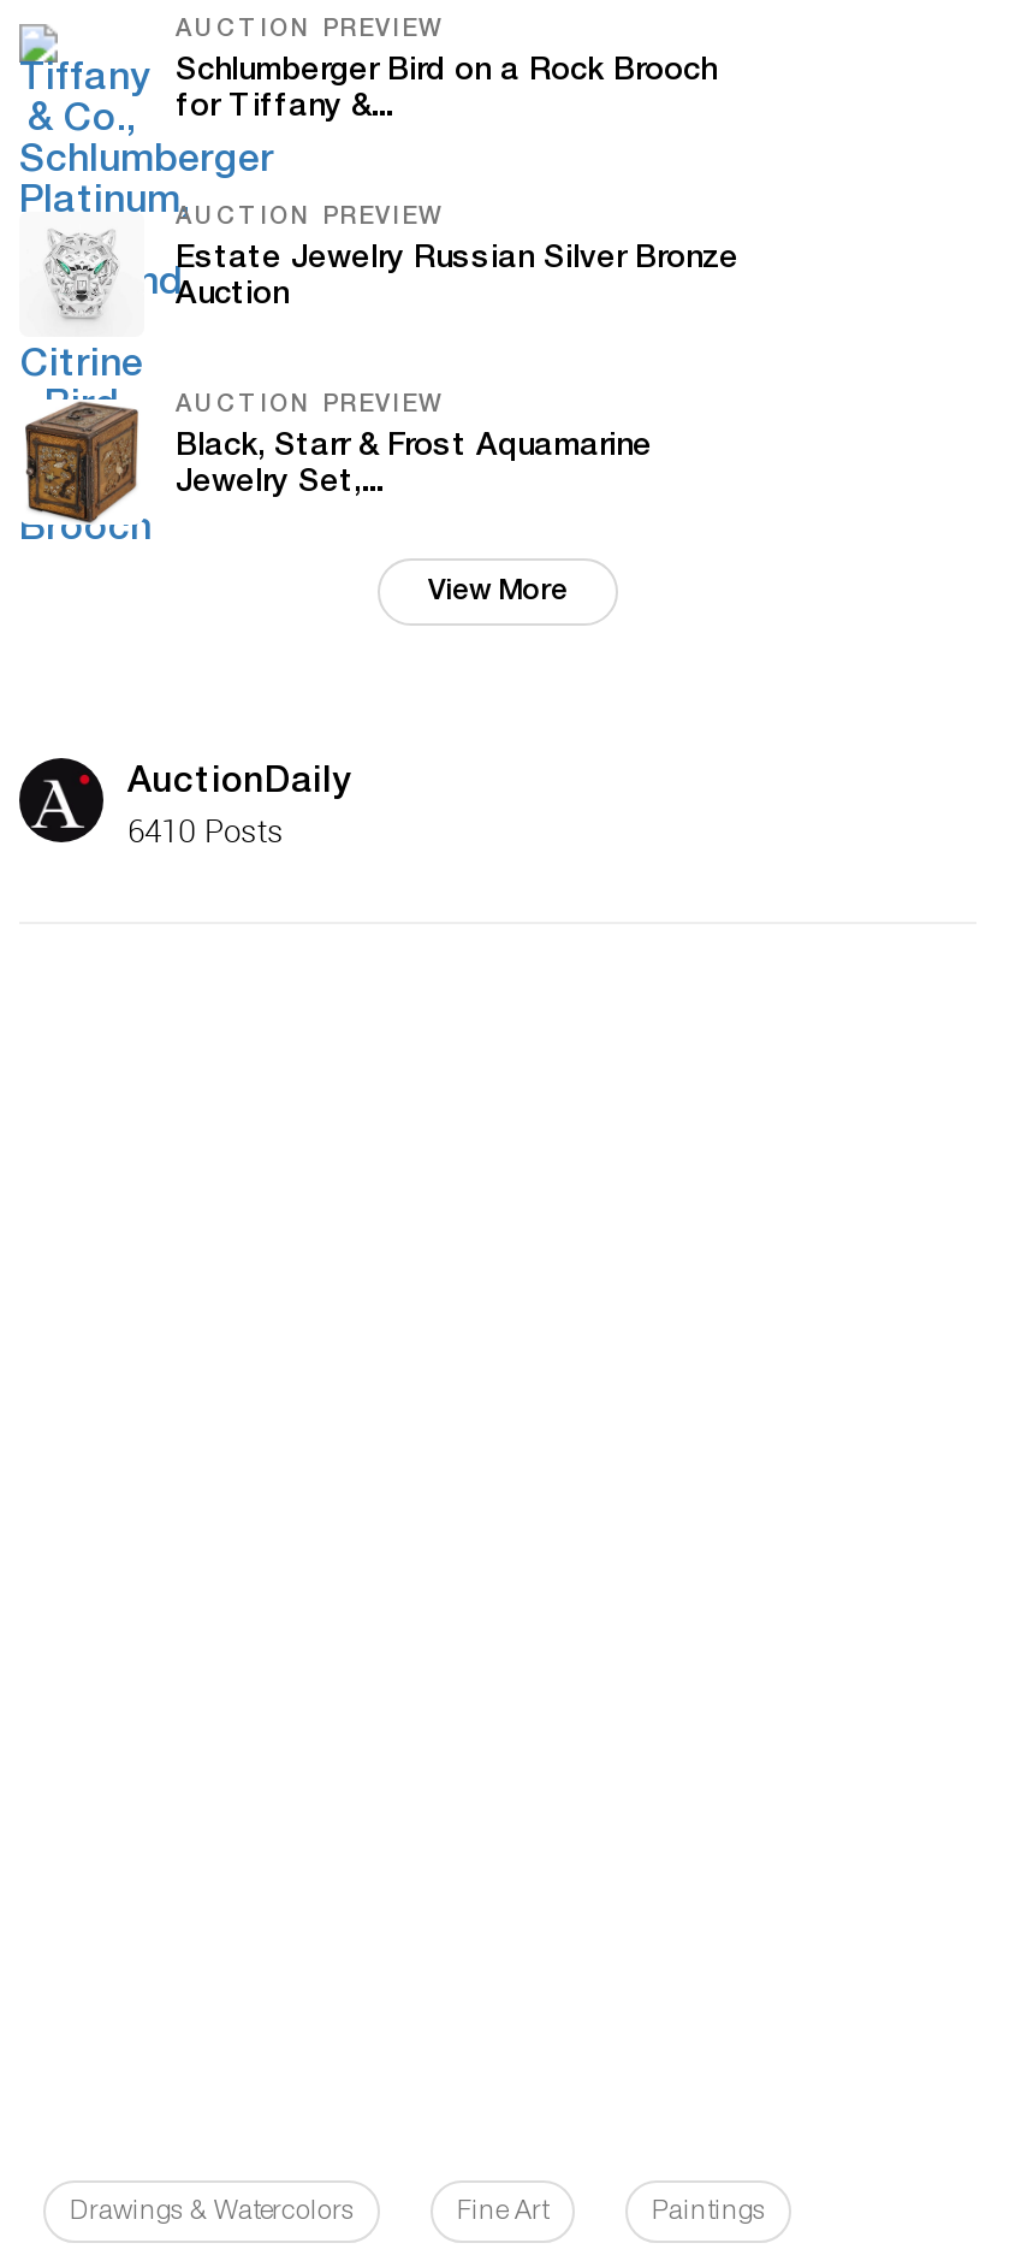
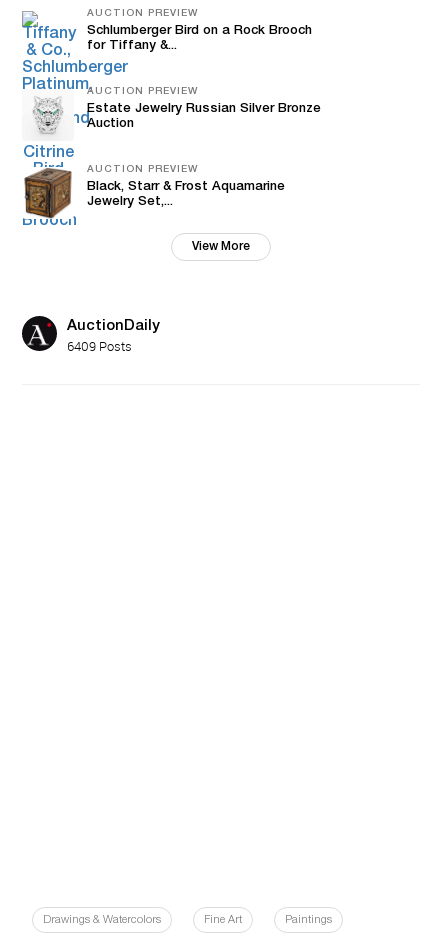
[127,809,284,852] 6410 Posts -> [67,337,132,355] 6409 Posts

